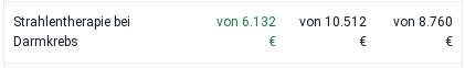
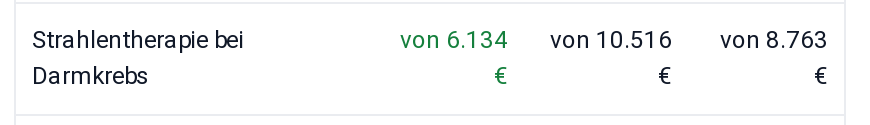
[216,14,276,30] von 6.132 -> [400,26,508,54] von 6.134
[299,14,367,30] von 10.512 -> [550,26,672,54] von 10.516
[393,14,453,30] von 8.760 -> [720,26,828,54] von 8.763

